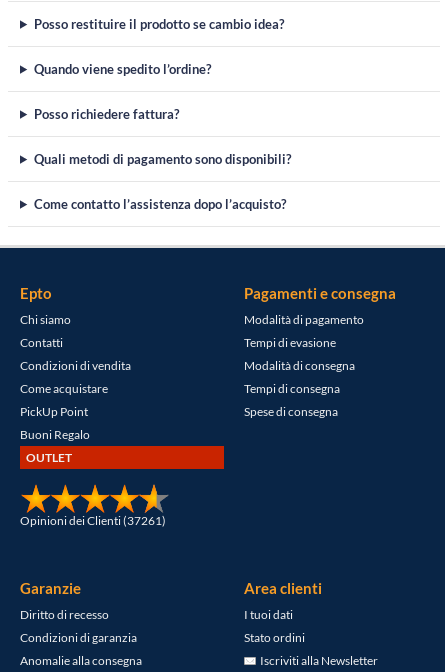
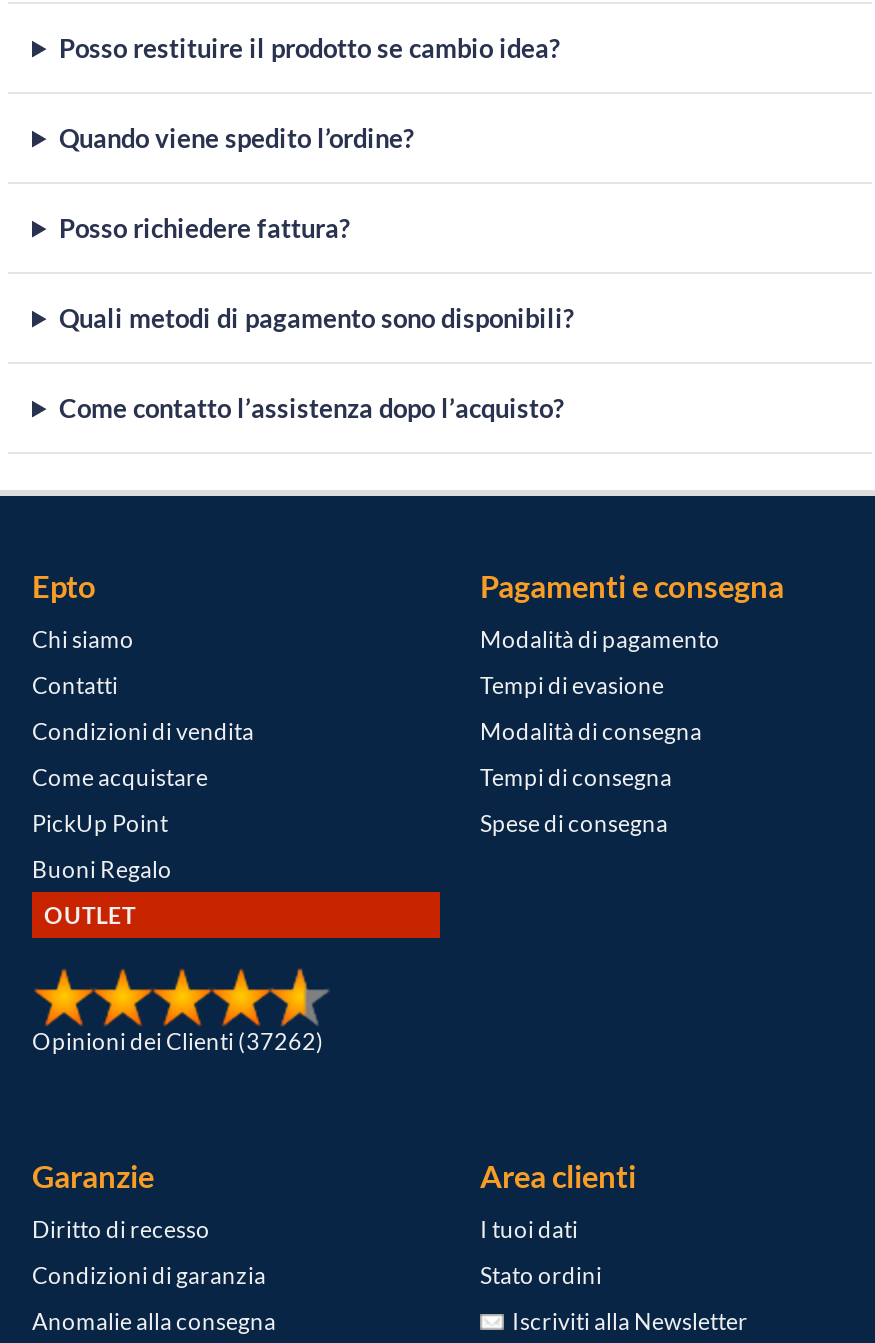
[20,514,166,527] Opinioni dei Clienti (37261) -> [32,1028,324,1054] Opinioni dei Clienti (37262)

